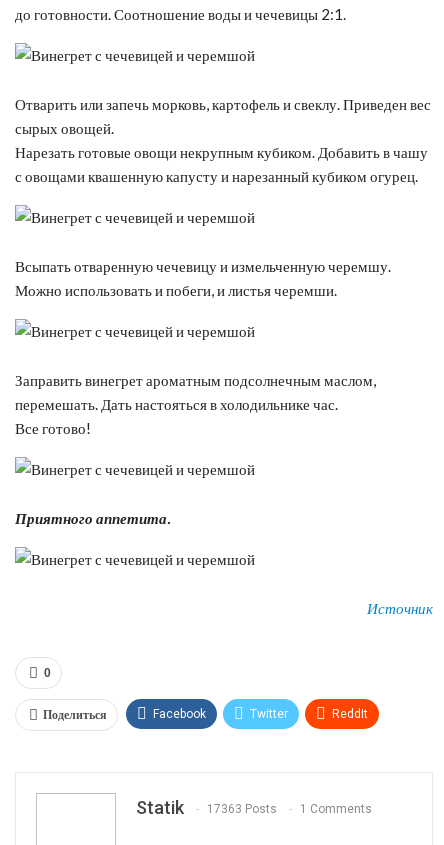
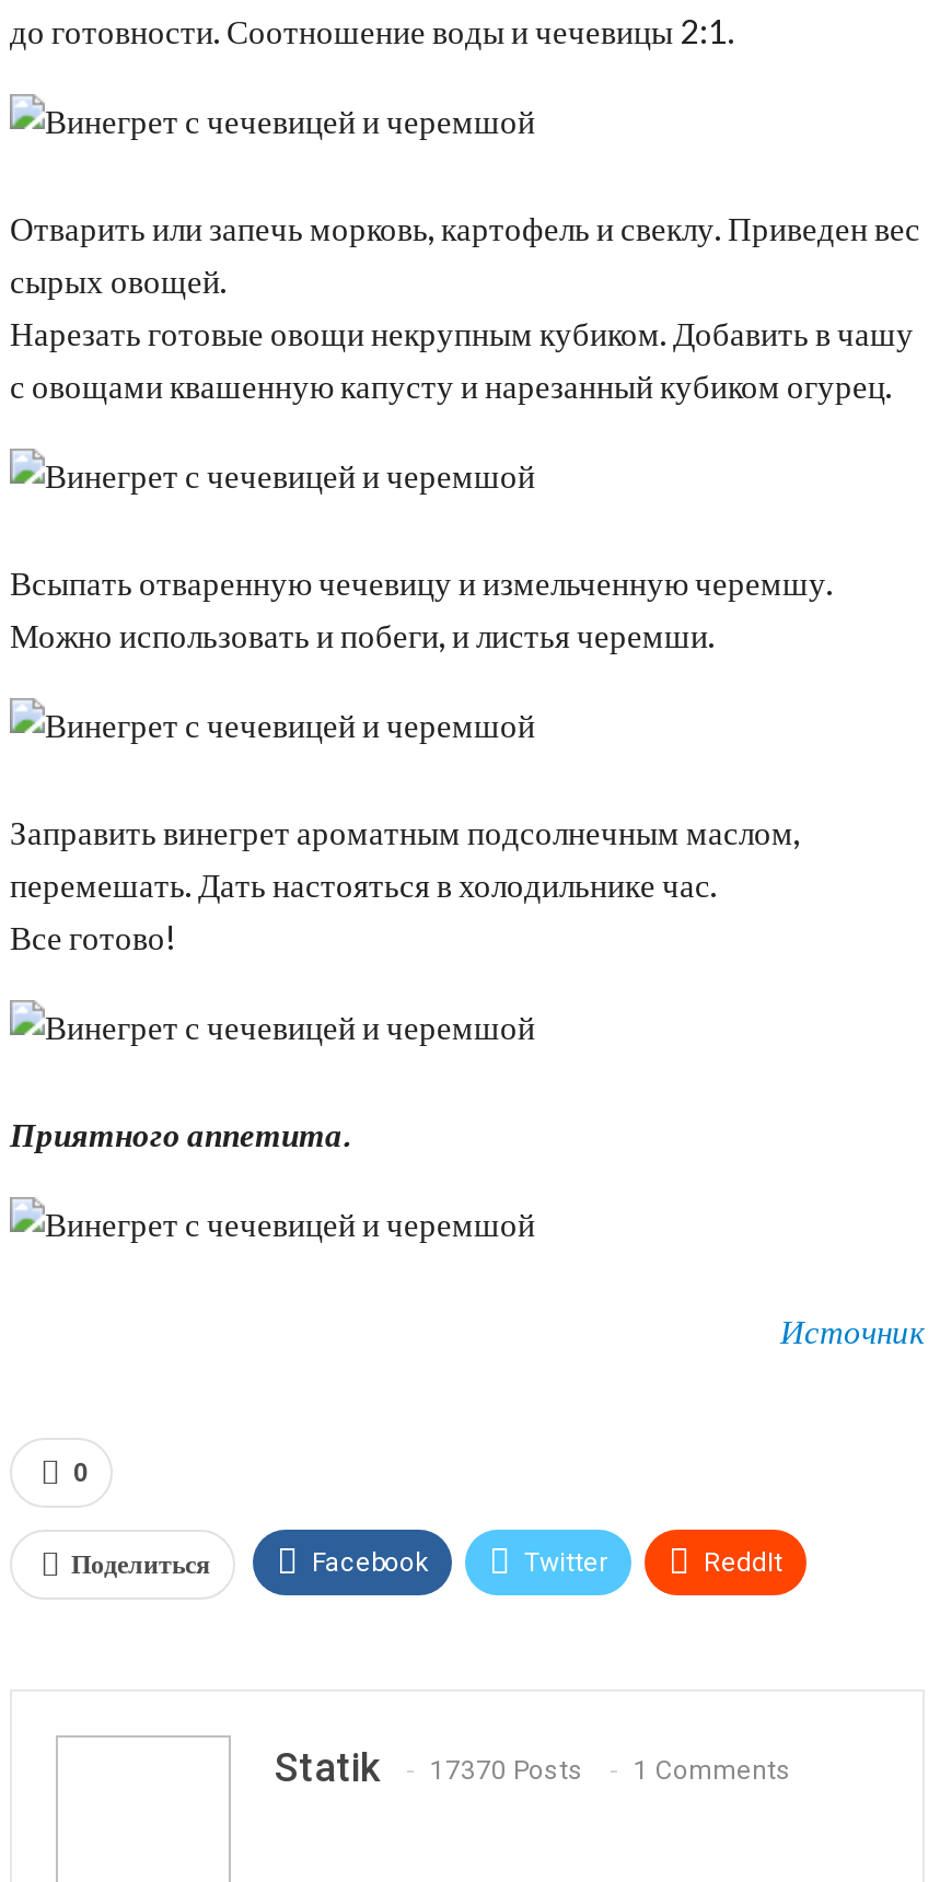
[136,797,372,818] Statik 17363 Posts 1 Comments -> [275,1743,791,1789] Statik 17370 Posts 1 Comments

